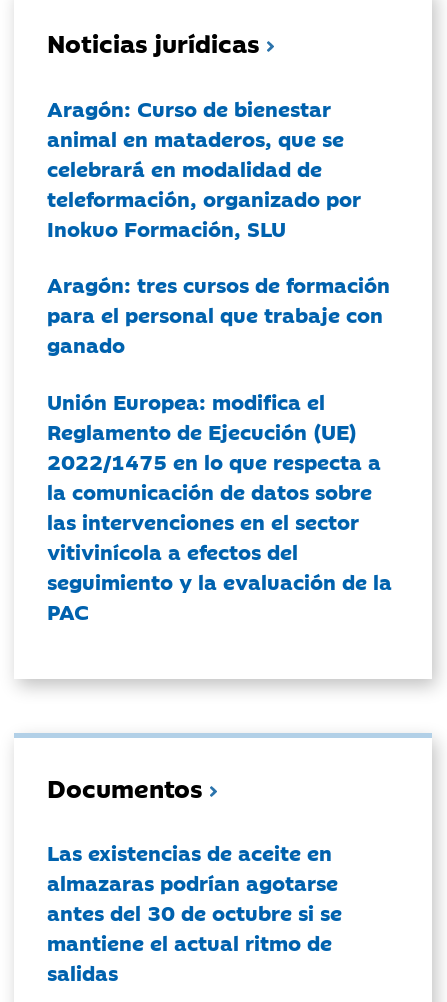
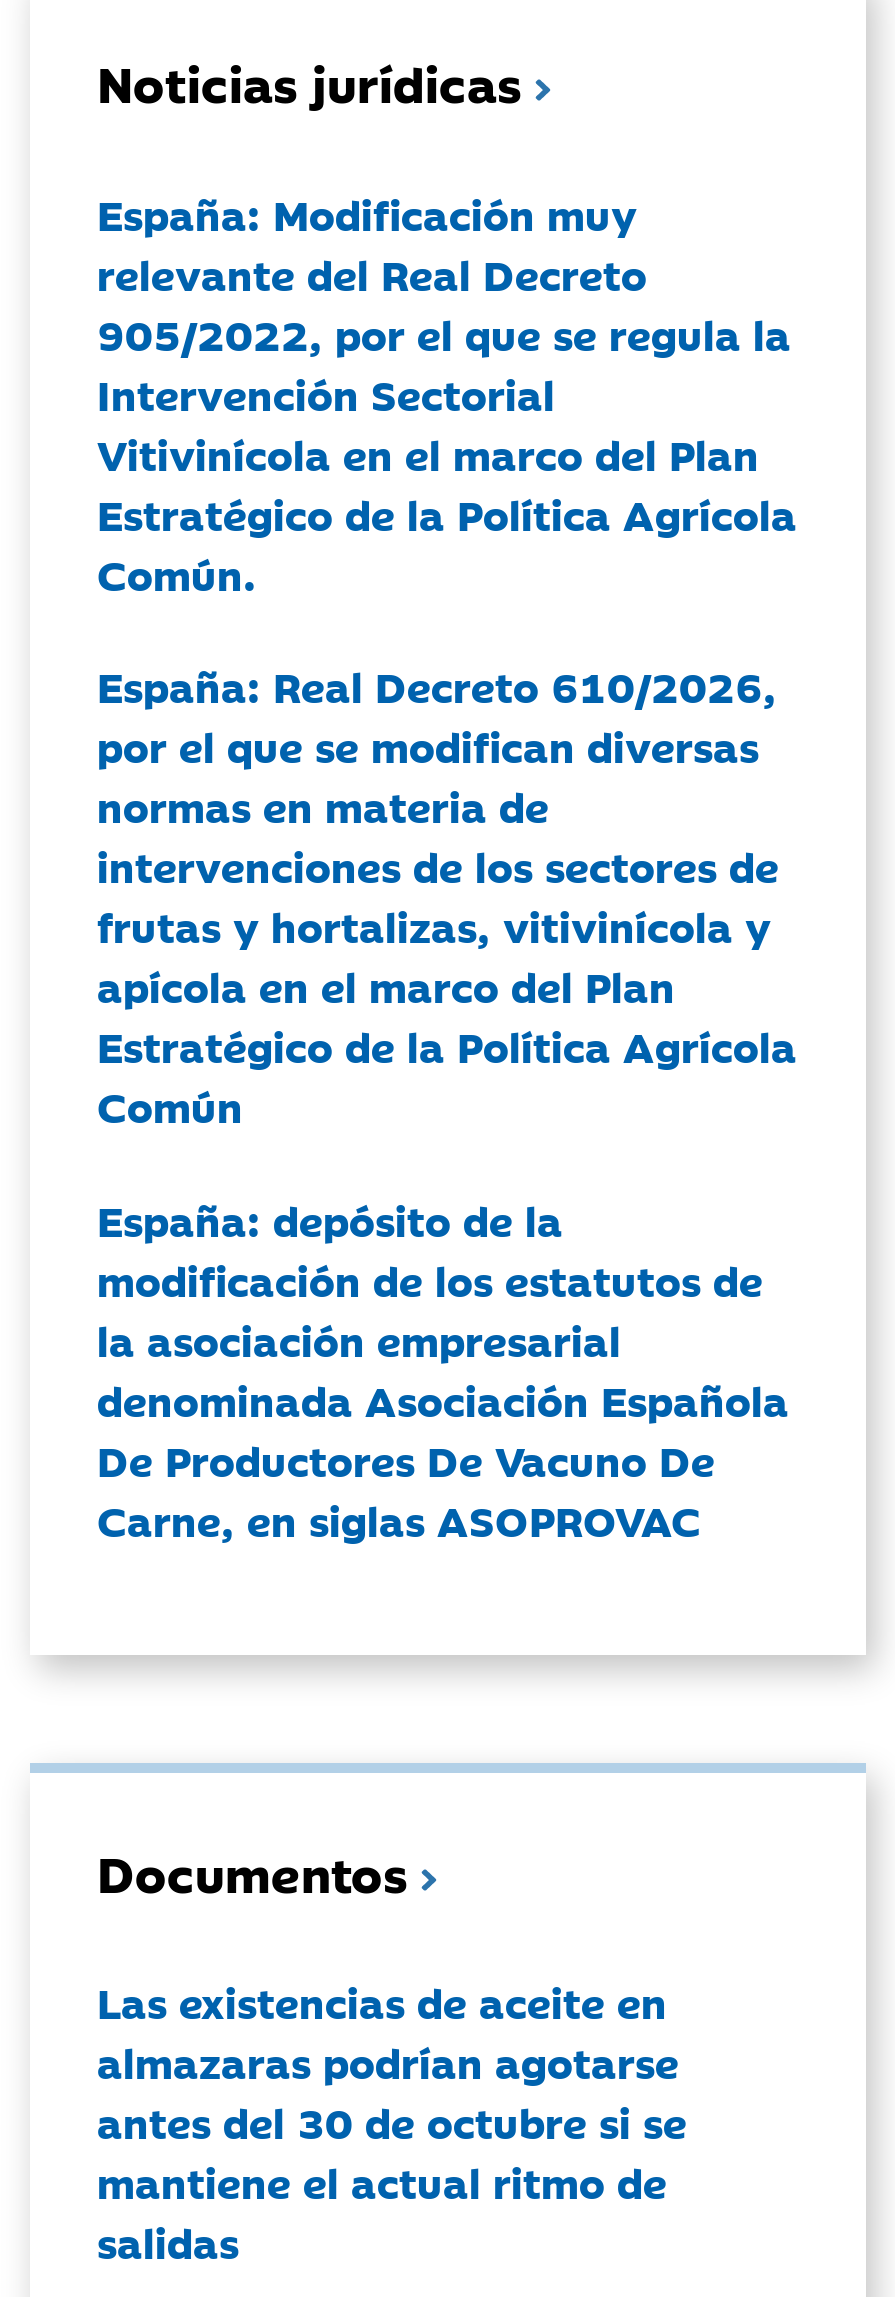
[47,93,361,243] Aragón: Curso de bienestar | animal en mataderos, que se | celebrará en modalidad de | teleformación, organizado por | Inokuo Formación, SLU -> [97,183,797,603] España: Modificación muy | relevante del Real Decreto | 905/2022, por el que se regula la | Intervención Sectorial | Vitivinícola en el marco del Plan | Estratégico de la Política Agrícola | Común.
[47,269,390,359] Aragón: tres cursos de formación | para el personal que trabaje con | ganado -> [97,656,797,1136] España: Real Decreto 610/2026, | por el que se modifican diversas | normas en materia de | intervenciones de los sectores de | frutas y hortalizas, vitivinícola y | apícola en el marco del Plan | Estratégico de la Política Agrícola | Común
[47,386,392,626] Unión Europea: modifica el | Reglamento de Ejecución (UE) | 2022/1475 en lo que respecta a | la comunicación de datos sobre | las intervenciones en el sector | vitivinícola a efectos del | seguimiento y la evaluación de la | PAC -> [97,1189,789,1549] España: depósito de la | modificación de los estatutos de | la asociación empresarial | denominada Asociación Española | De Productores De Vacuno De | Carne, en siglas ASOPROVAC

